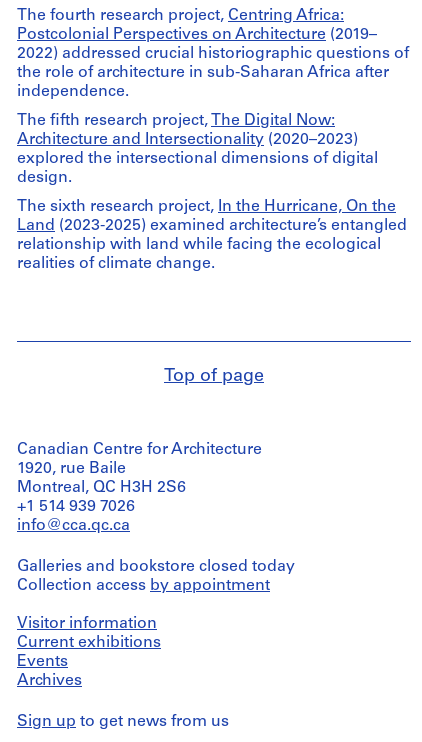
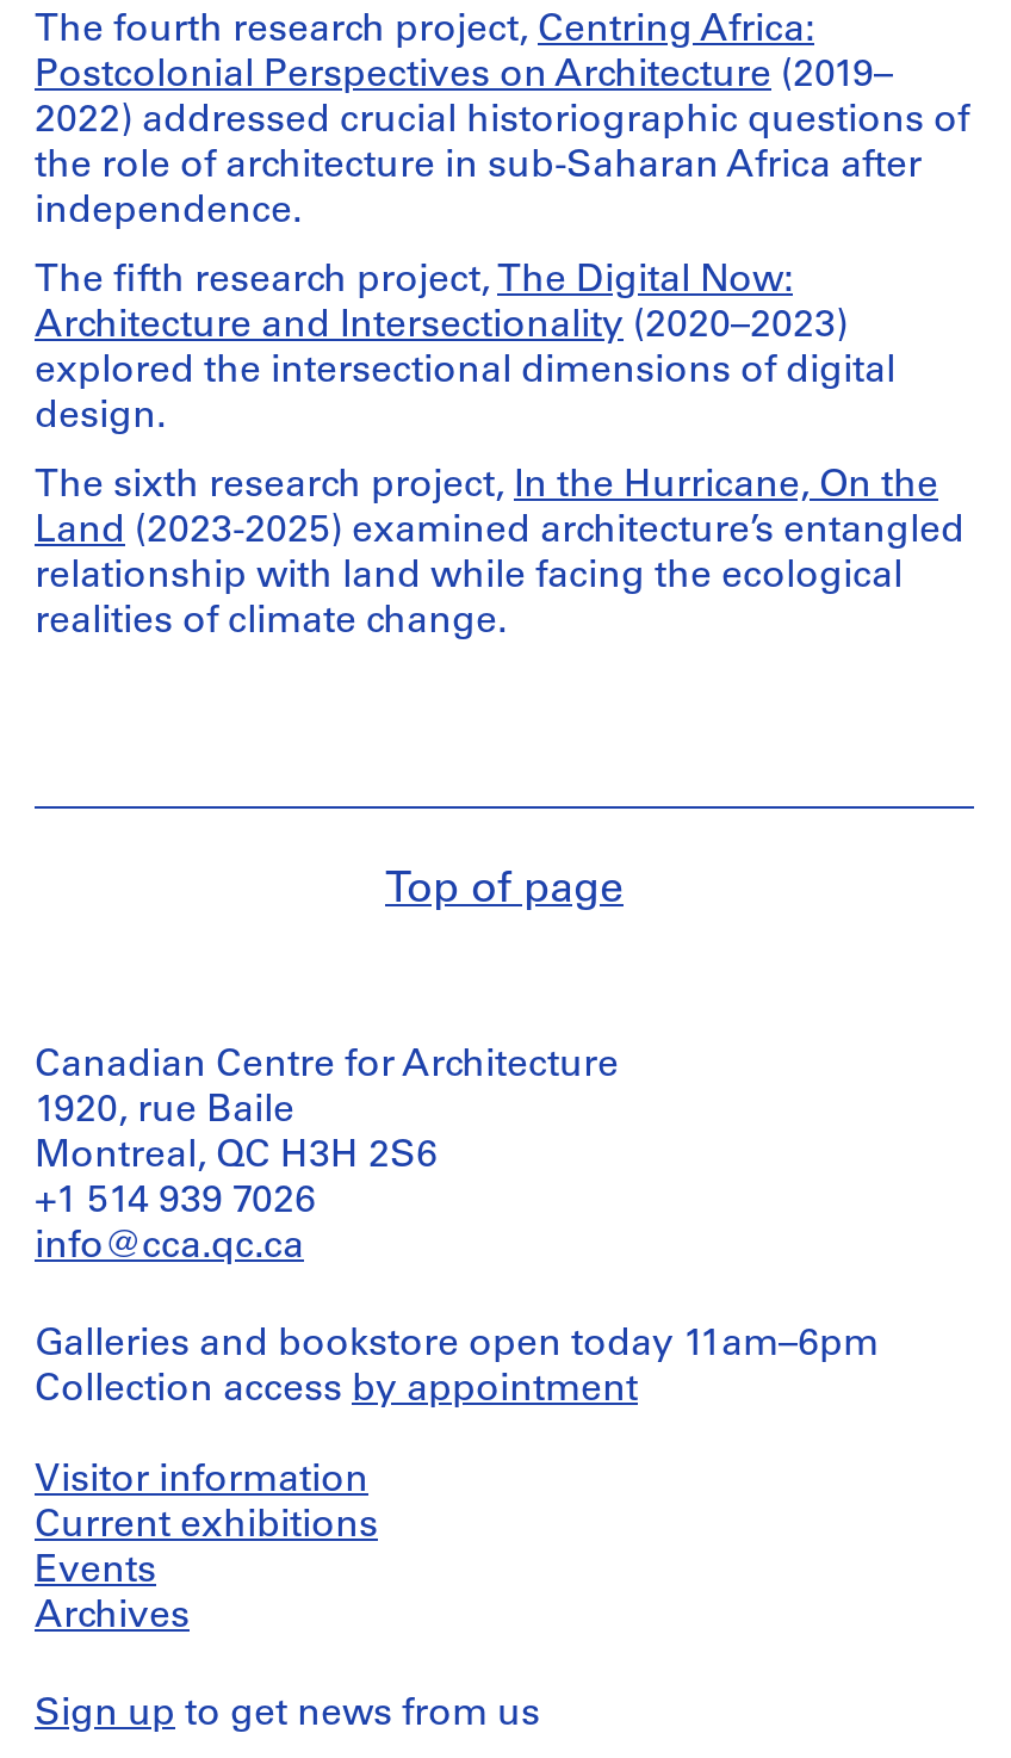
[17,559,295,575] Galleries and bookstore closed today -> [35,1326,879,1364] Galleries and bookstore open today 11am–6pm

